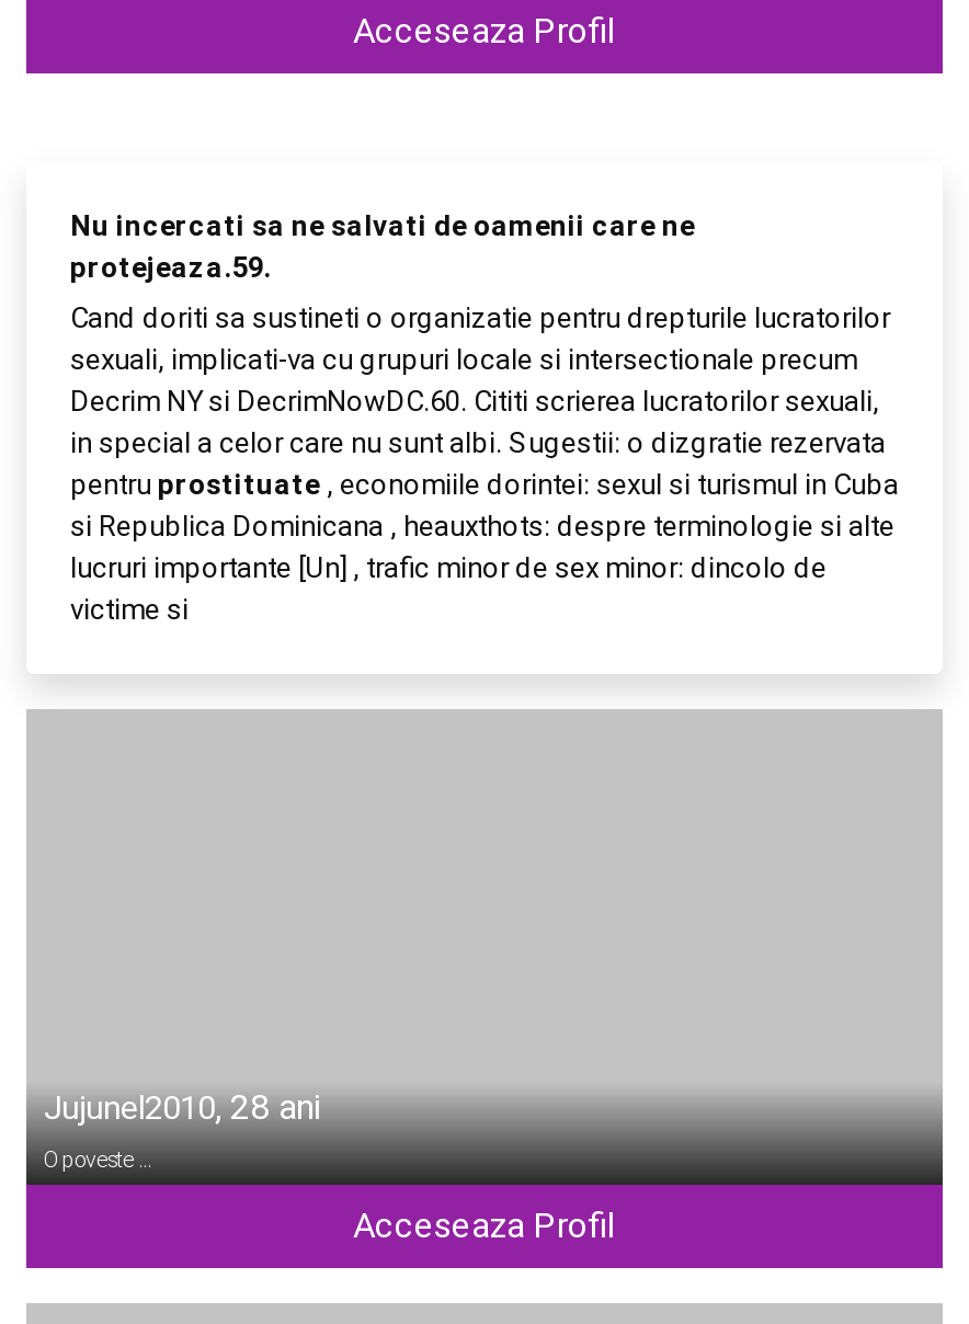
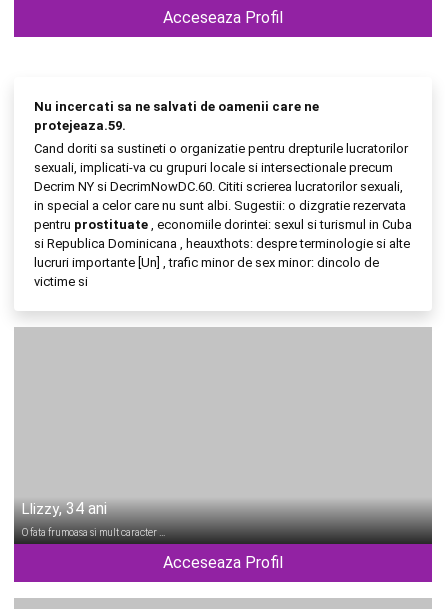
[44,1086,320,1128] Jujunel2010, 28 ani -> [22,499,107,518] Llizzy, 34 ani
[44,1148,151,1172] O poveste … -> [22,527,165,538] O fata frumoasa si mult caracter …

